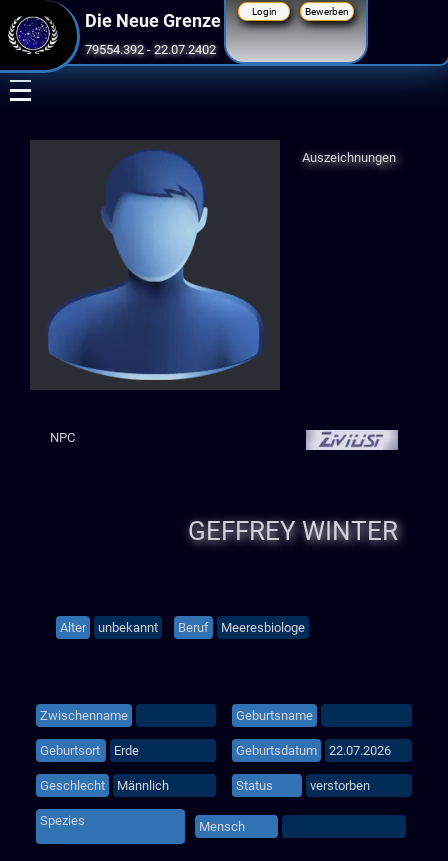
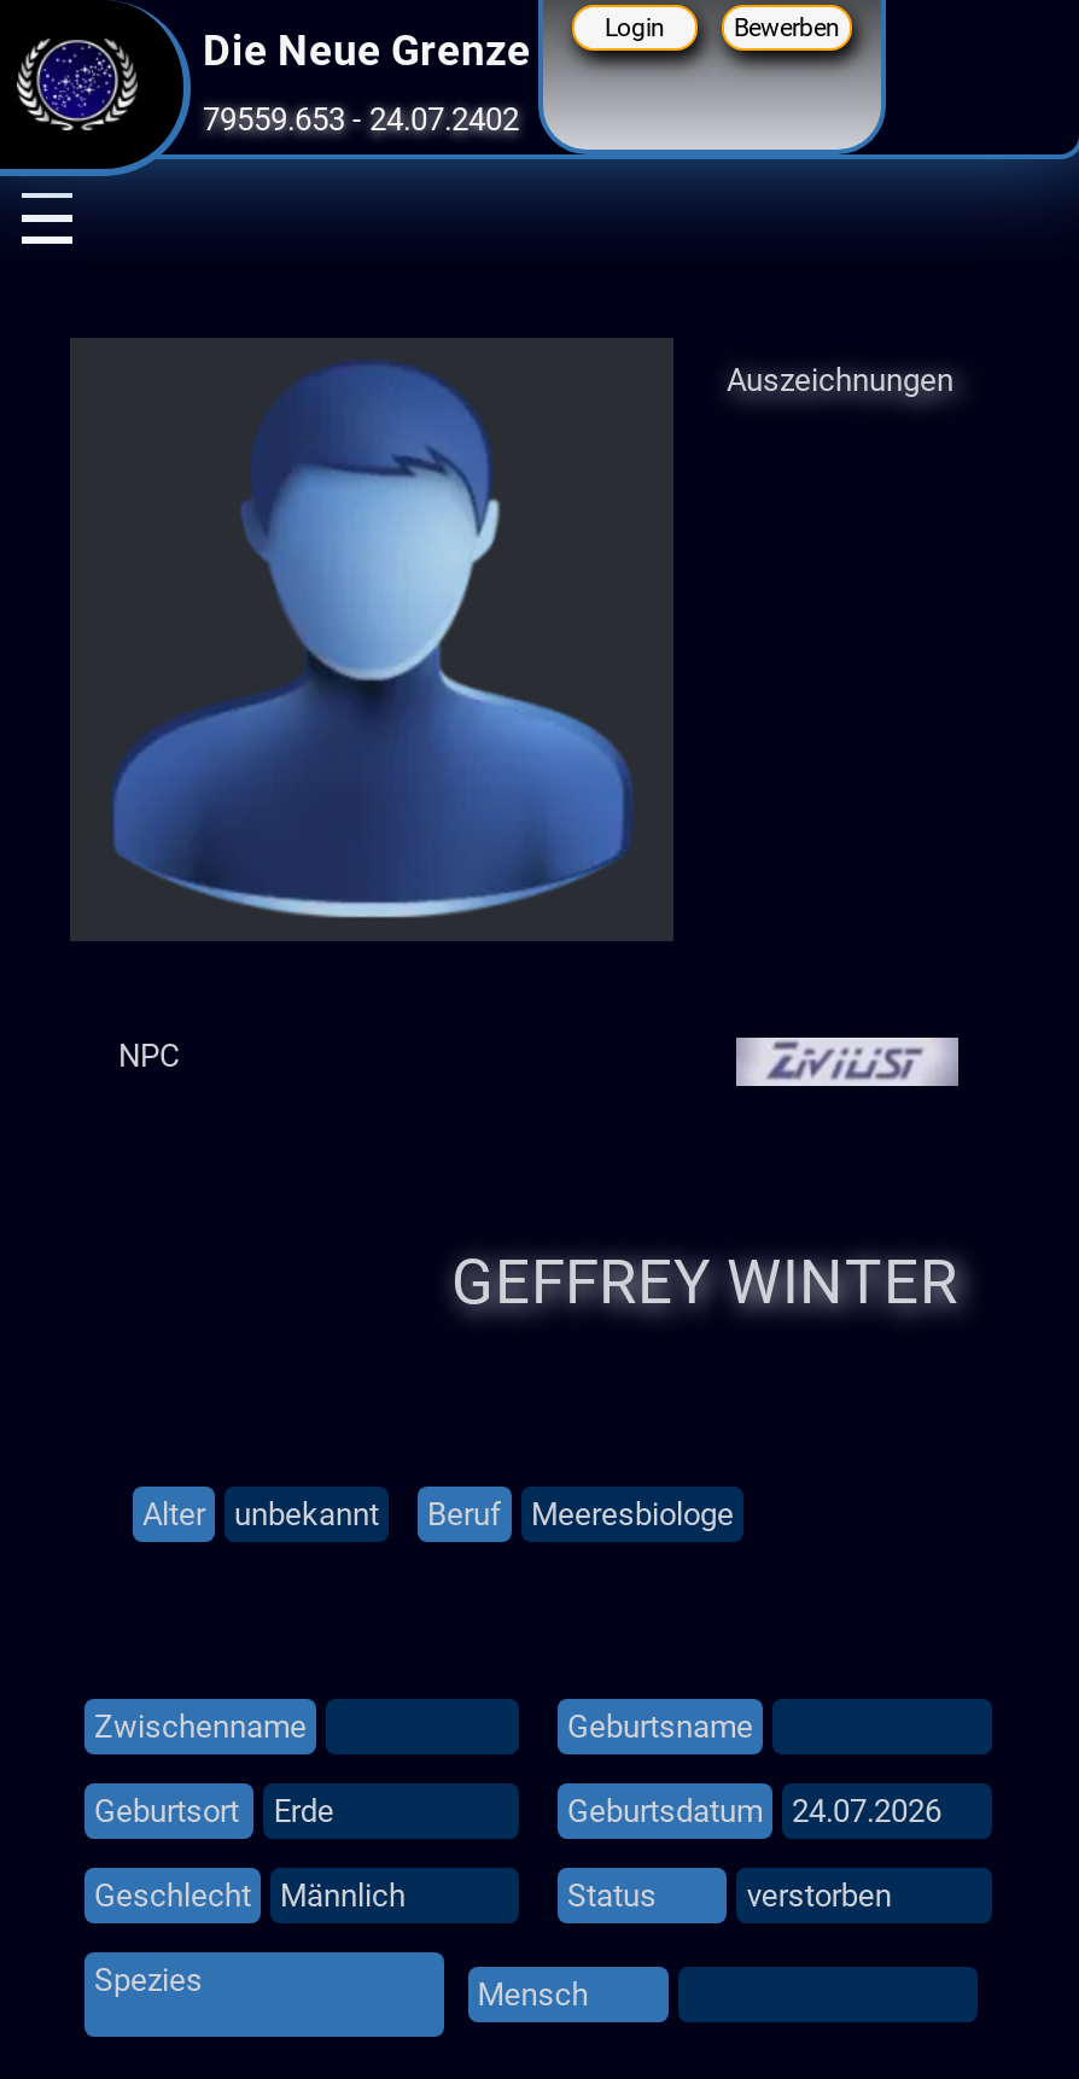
[85,42,216,57] 79554.392 - 22.07.2402 -> [203,101,519,138] 79559.653 - 24.07.2402
[236,743,391,758] Geburtsdatum 22.07.2026 -> [567,1793,941,1829] Geburtsdatum 24.07.2026

